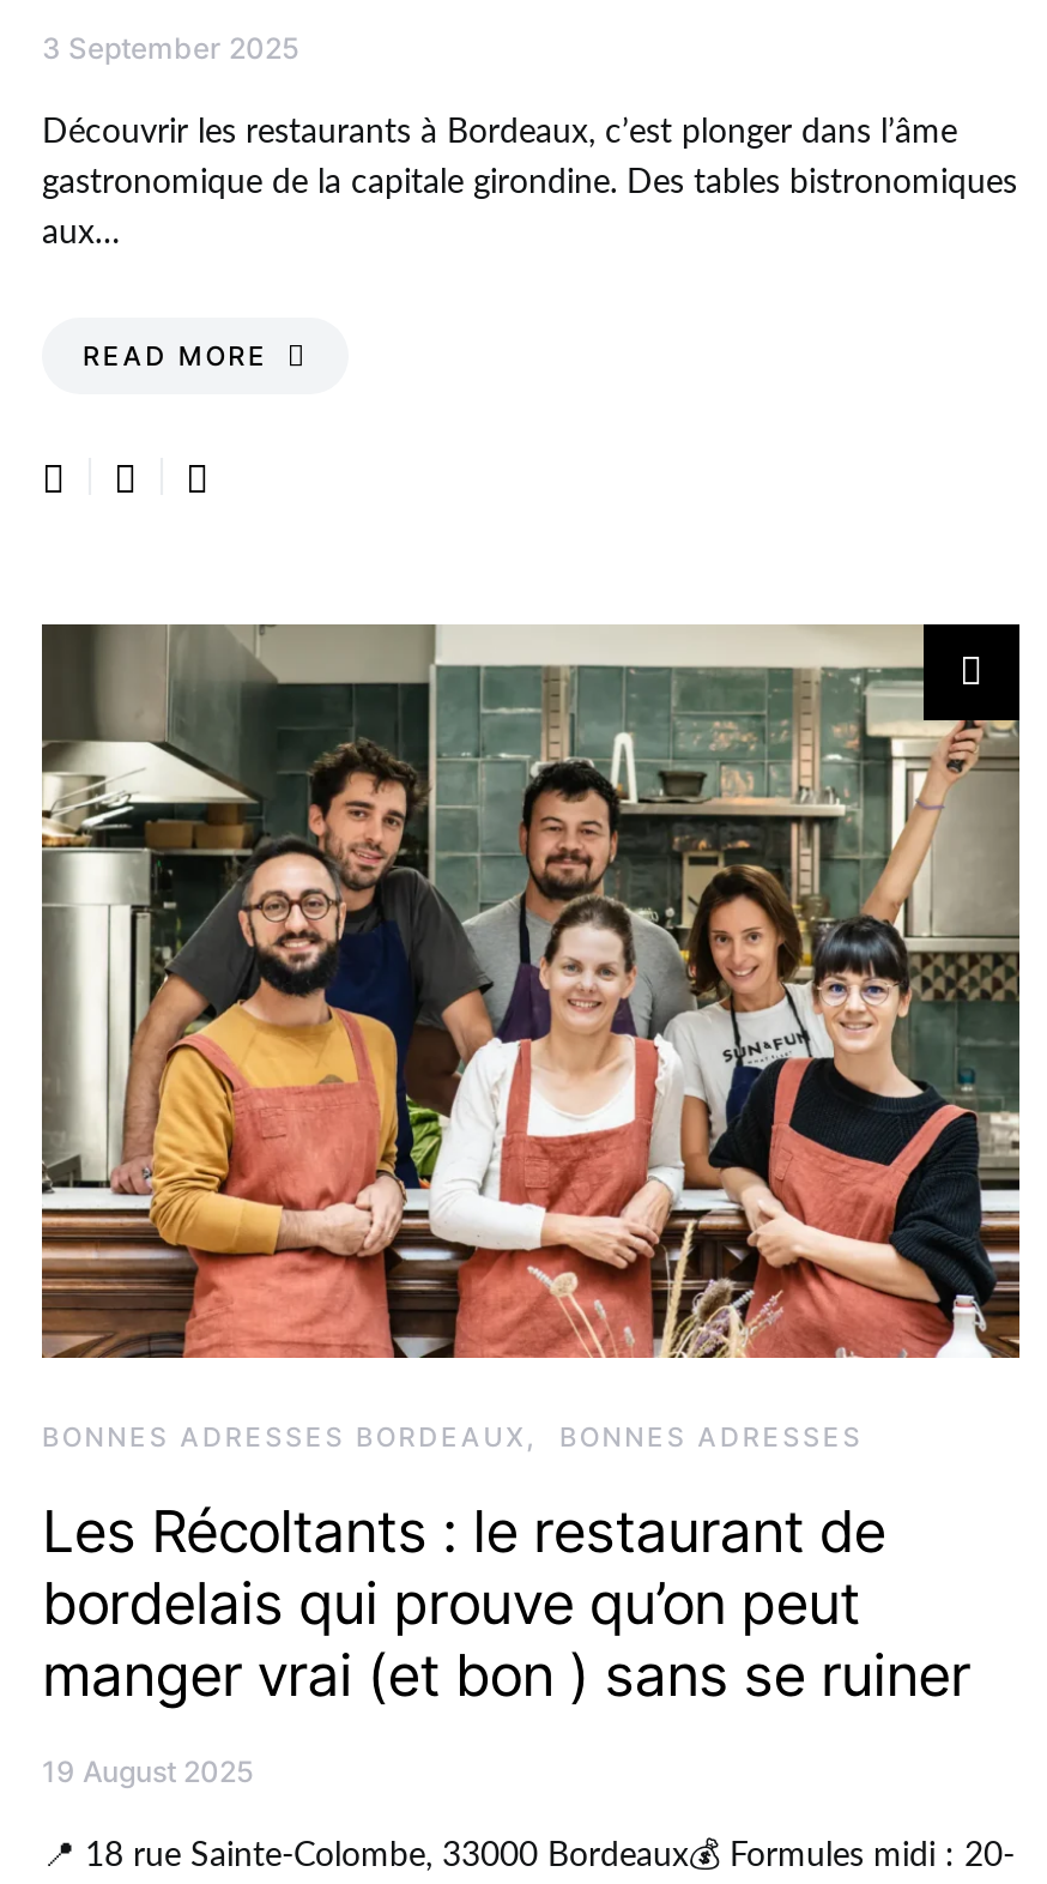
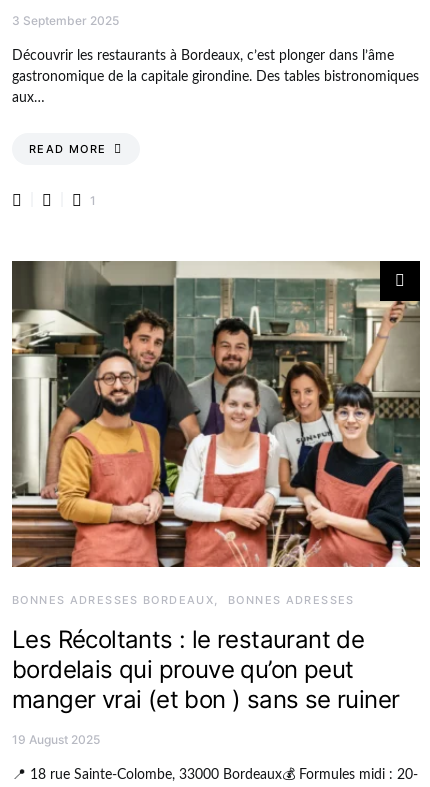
none -> [90,193,96,208] 1

